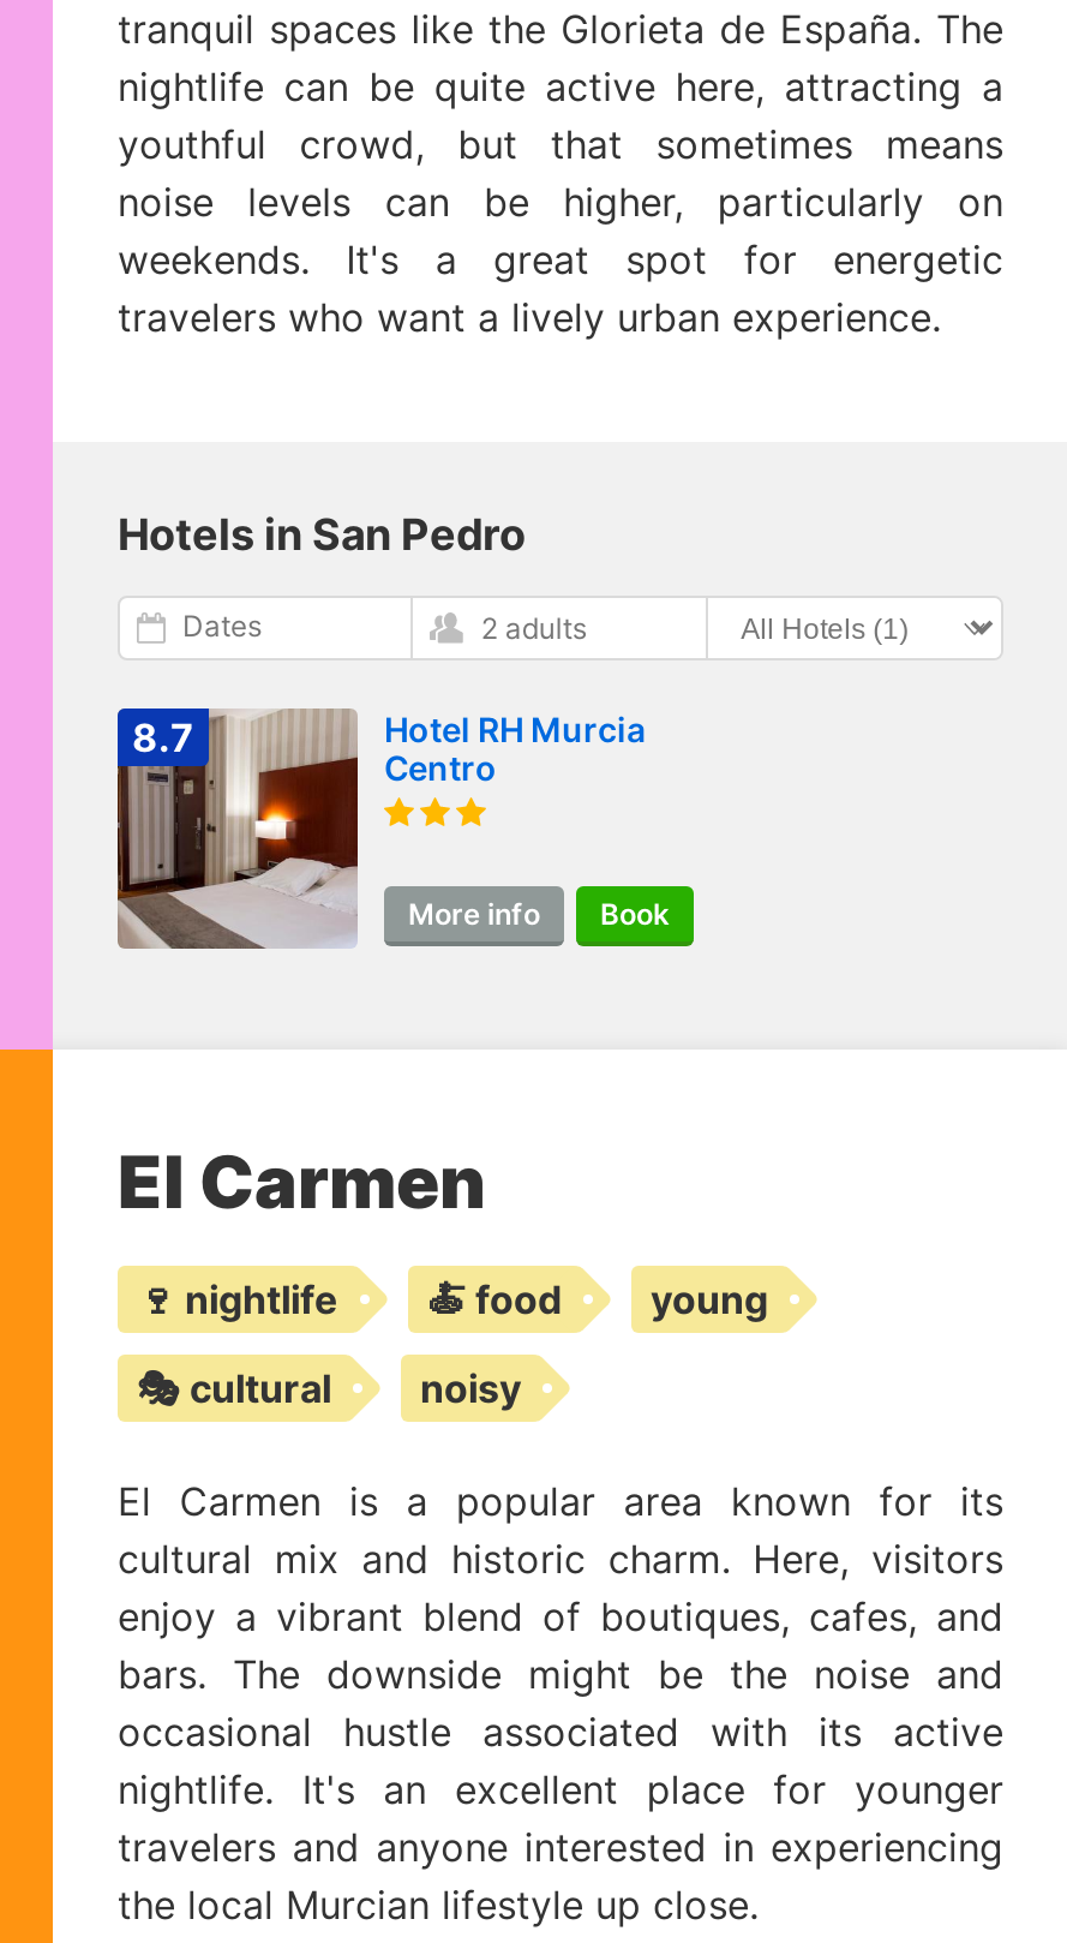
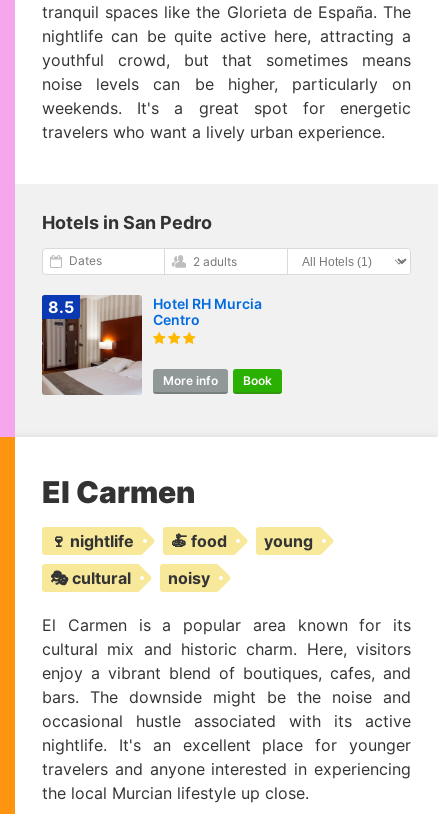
[132,714,194,762] 8.7 -> [48,297,74,317] 8.5

